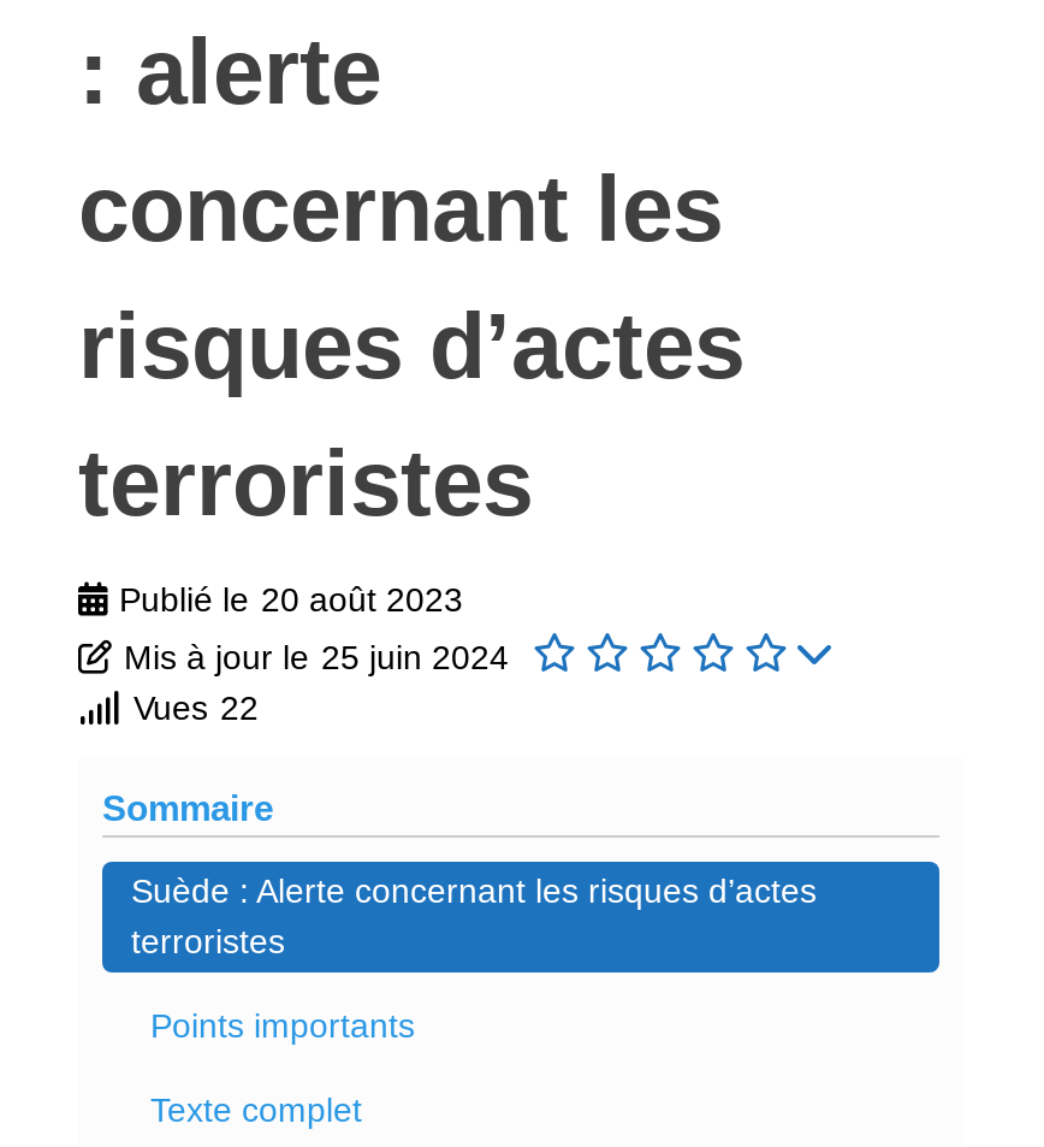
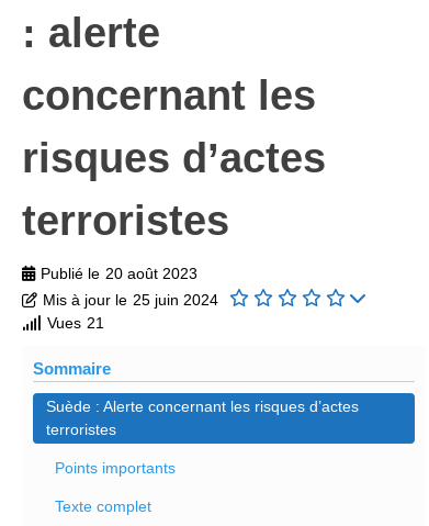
[134,688,259,727] Vues 22 -> [47,314,104,332] Vues 21

